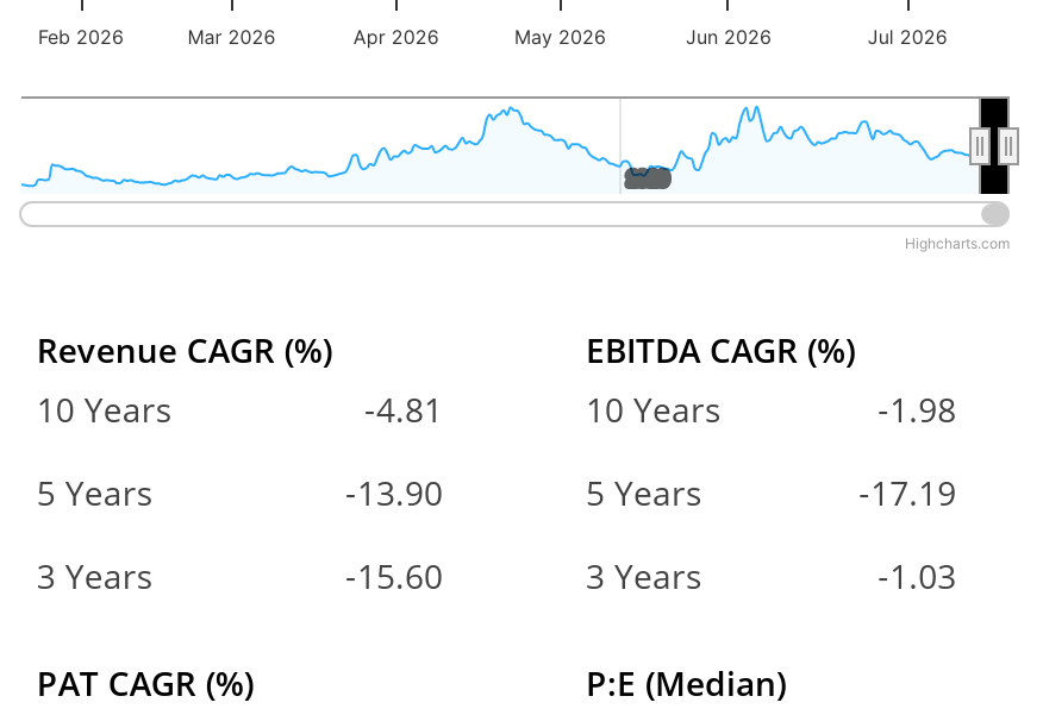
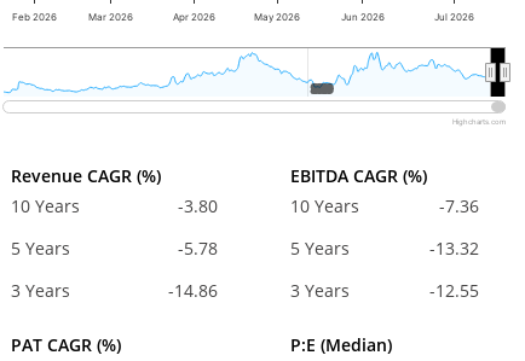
[364,387,443,432] -4.81 -> [178,194,218,217] -3.80
[878,387,956,432] -1.98 -> [439,194,479,217] -7.36
[345,470,443,515] -13.90 -> [178,237,218,260] -5.78
[859,470,956,515] -17.19 -> [429,237,479,260] -13.32
[345,553,443,598] -15.60 -> [168,279,218,302] -14.86
[878,553,956,598] -1.03 -> [429,279,479,302] -12.55

